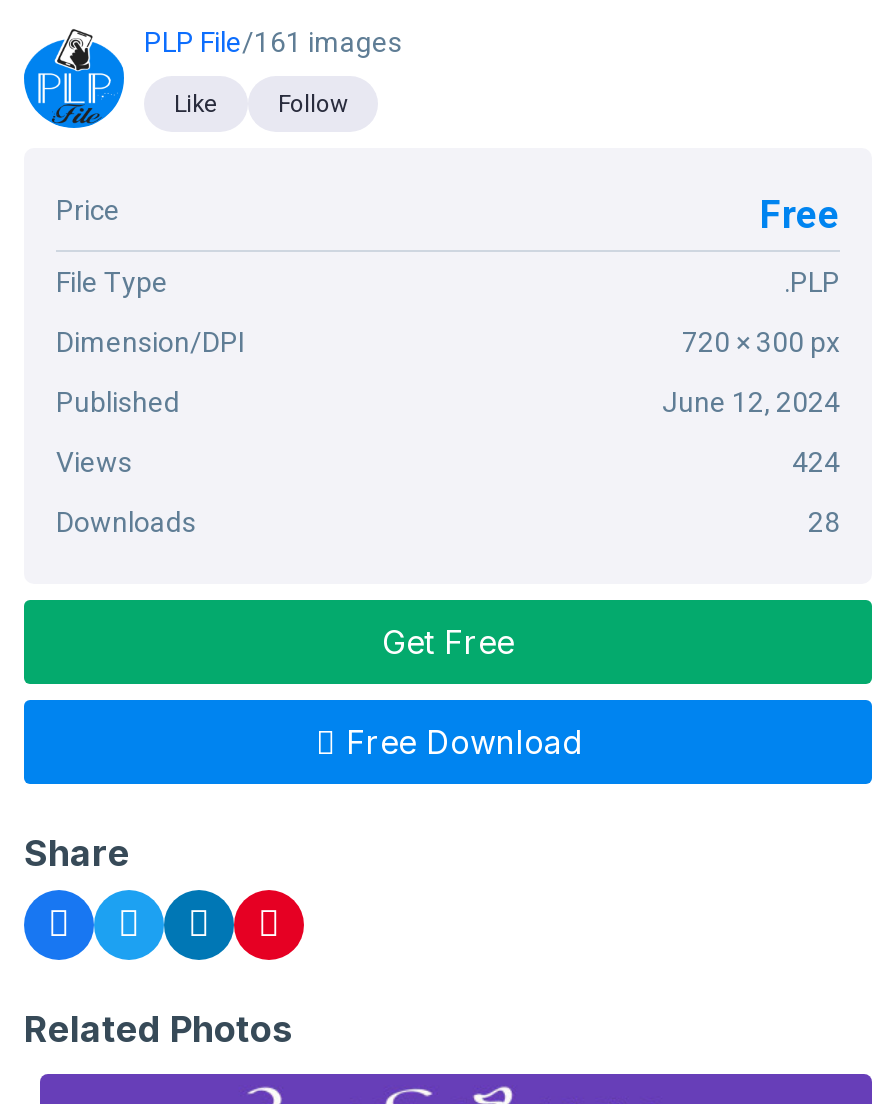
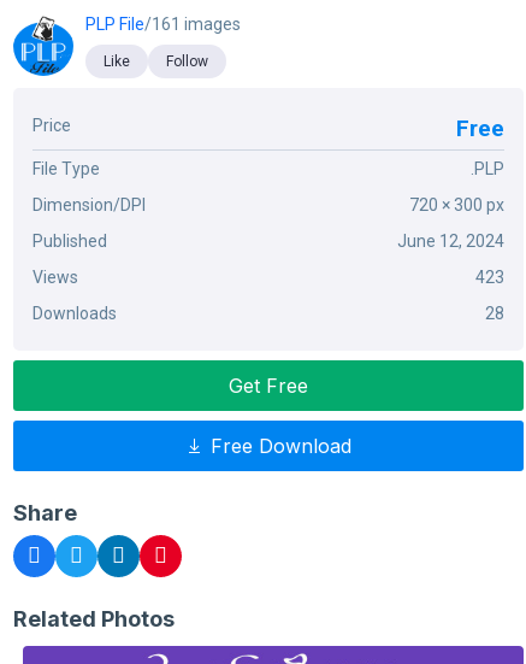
[792,445,840,477] 424 -> [475,267,504,286] 423

